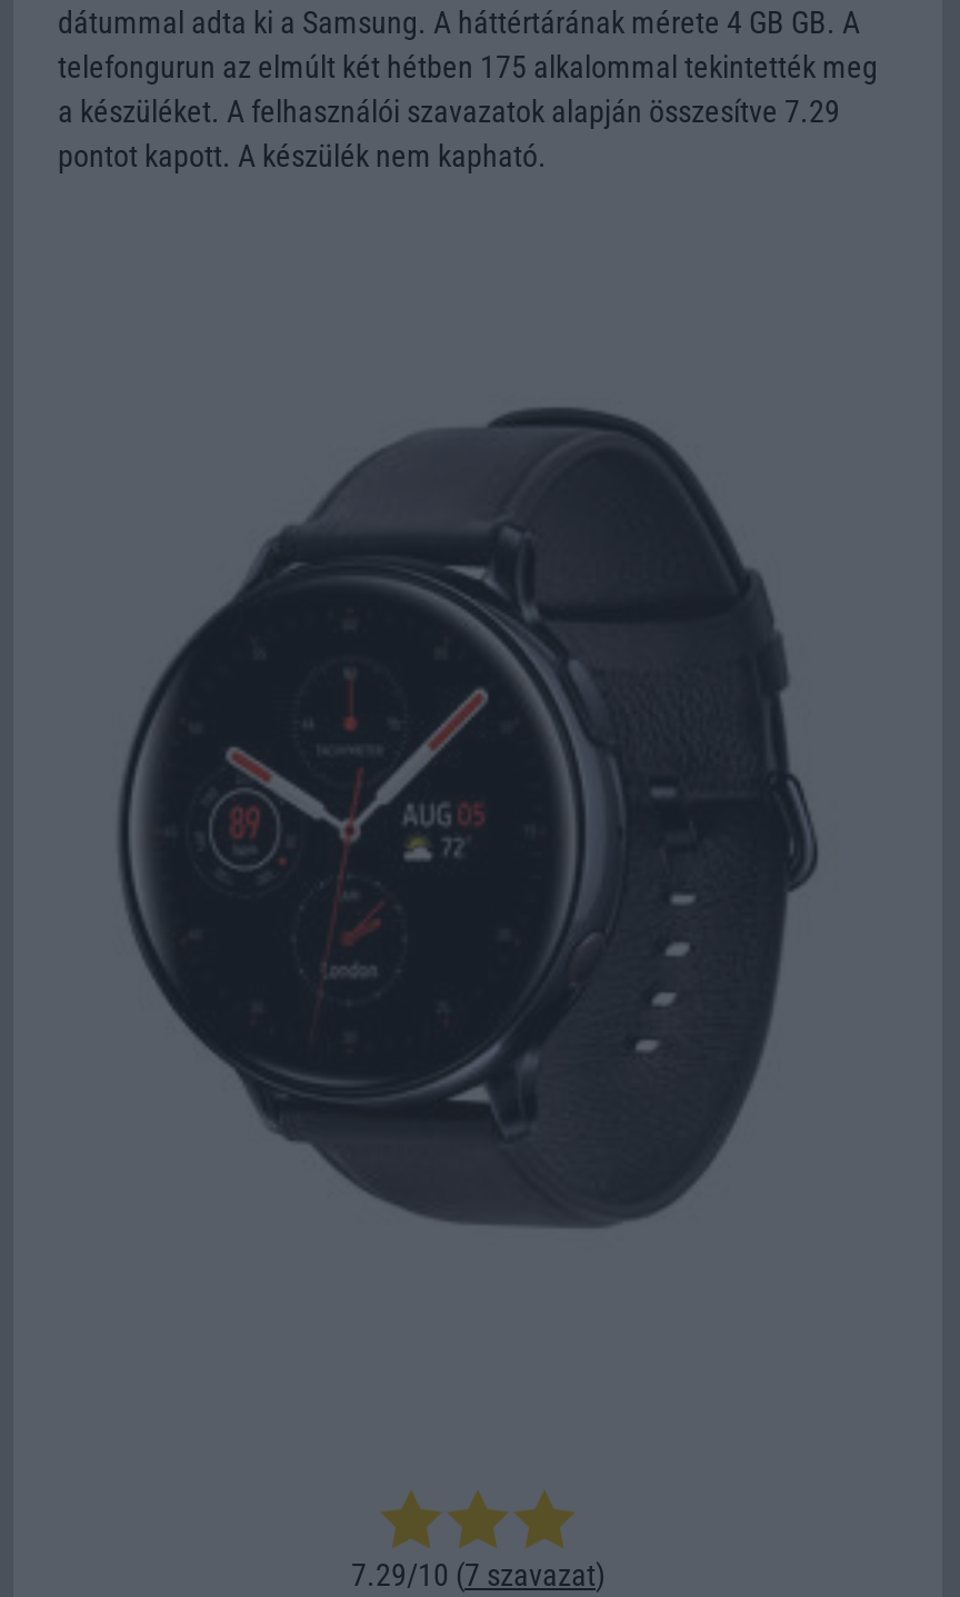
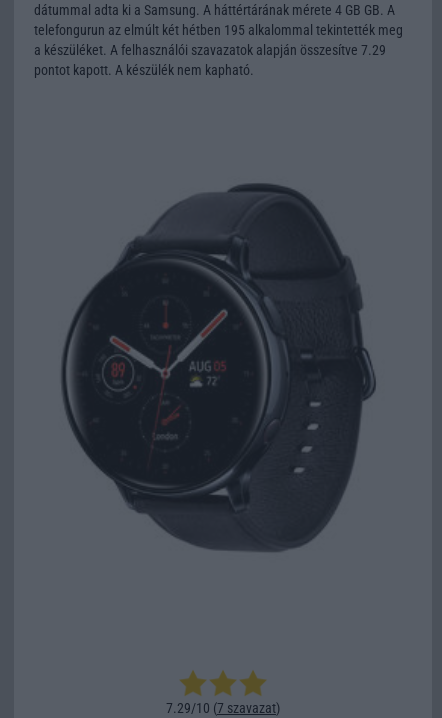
[58,49,878,85] telefongurun az elmúlt két hétben 175 alkalommal tekintették meg -> [34,22,403,38] telefongurun az elmúlt két hétben 195 alkalommal tekintették meg

